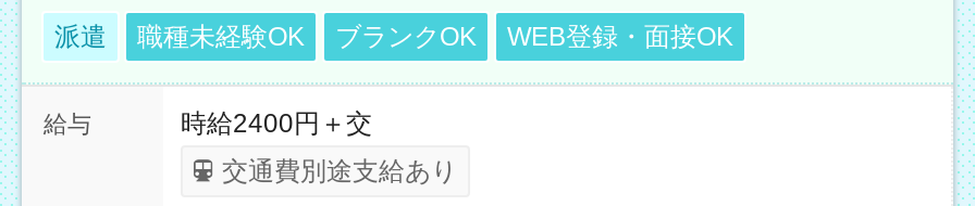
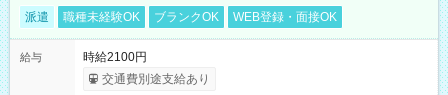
[181,108,372,139] 時給2400円＋交 -> [83,50,147,64] 時給2100円

